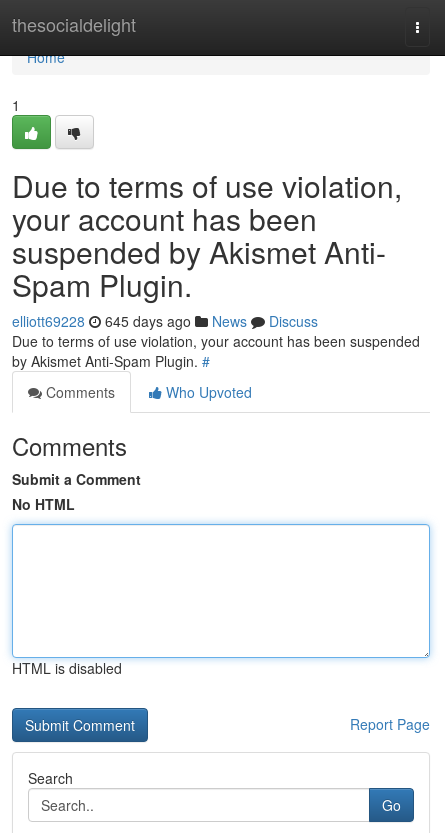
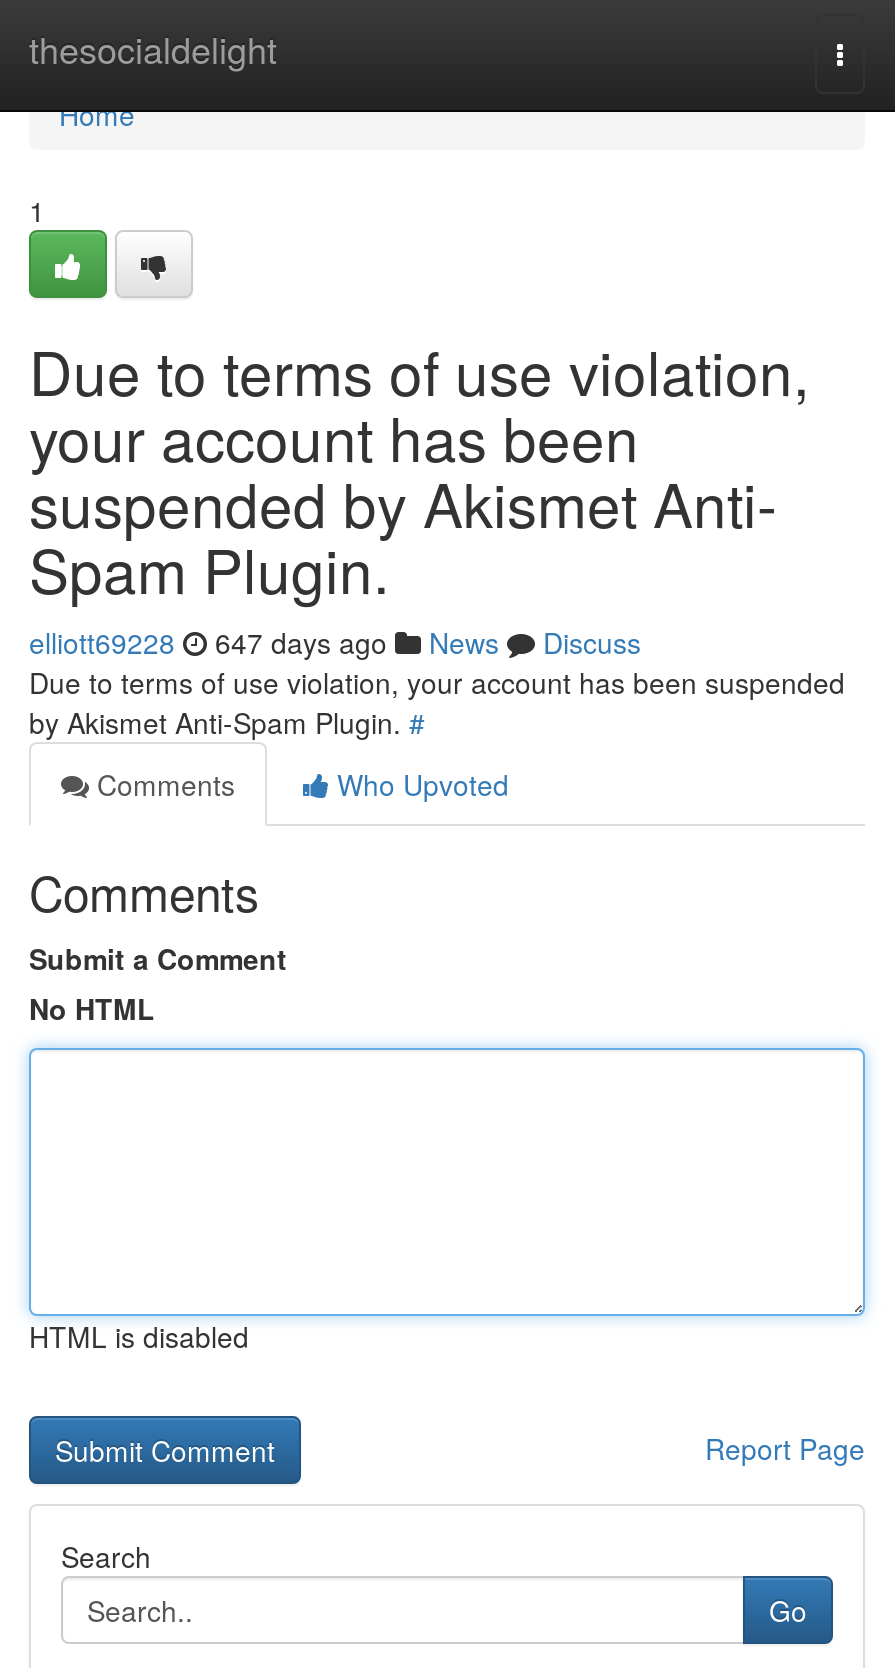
[12,311,318,331] elliott69228 645 days ago News Discuss -> [29,622,641,662] elliott69228 647 days ago News Discuss

